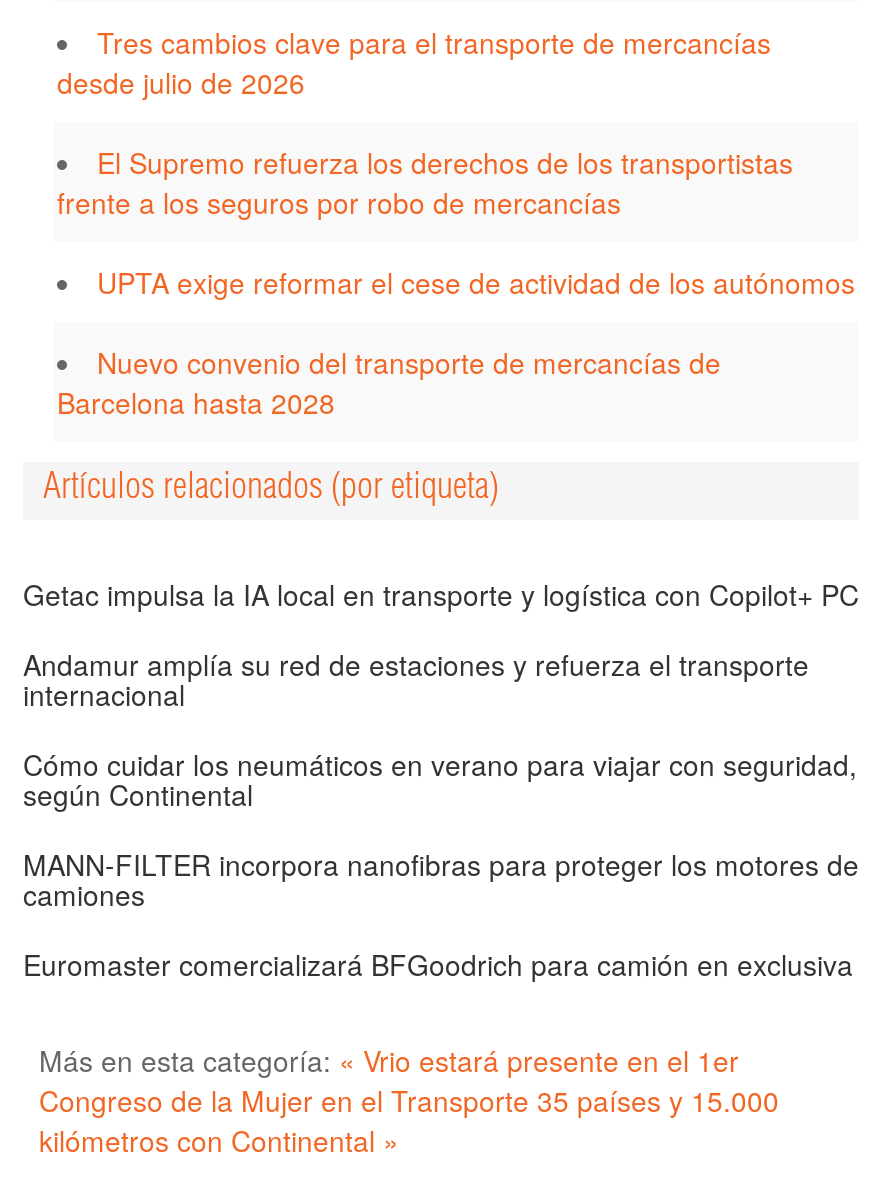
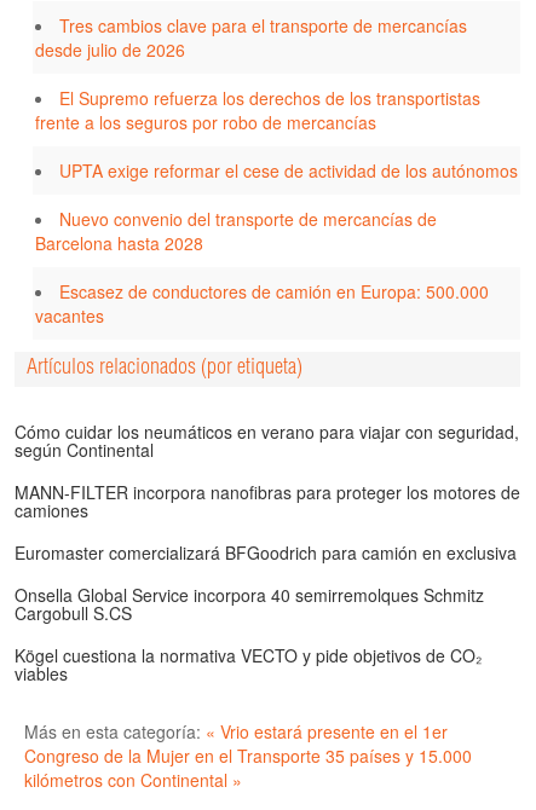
none -> [35,279,489,328] Escasez de conductores de camión en Europa: 500.000 | vacantes
[23,574,859,714] Getac impulsa la IA local en transporte y logística con Copilot+ PC | Andamur amplía su red de estaciones y refuerza el transporte | internacional -> none
moved [23,744,859,984] -> [15,420,520,565]: Cómo cuidar los neumáticos en verano para viajar con seguridad, | según Continental | MANN-FILTER incorpora nanofibras para proteger los motores de | camiones | Euromaster comercializará BFGoodrich para camión en exclusiva
none -> [15,583,484,686] Onsella Global Service incorpora 40 semirremolques Schmitz | Cargobull S.CS | Kögel cuestiona la normativa VECTO y pide objetivos de CO₂ | viables

